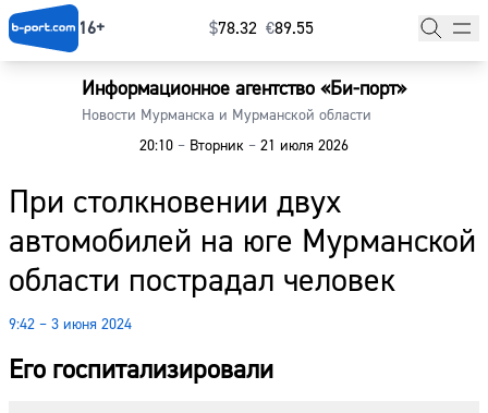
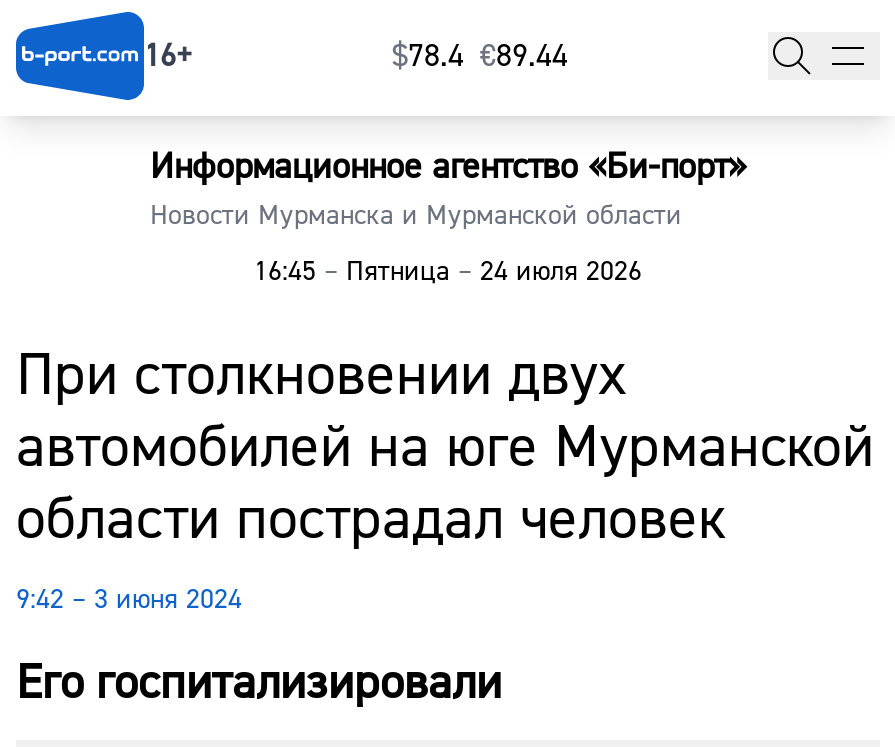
[209,18,314,39] $78.32 €89.55 -> [392,36,568,76] $78.4 €89.44
[139,137,349,156] 20:10 – Вторник – 21 июля 2026 -> [254,255,642,291] 16:45 – Пятница – 24 июля 2026

